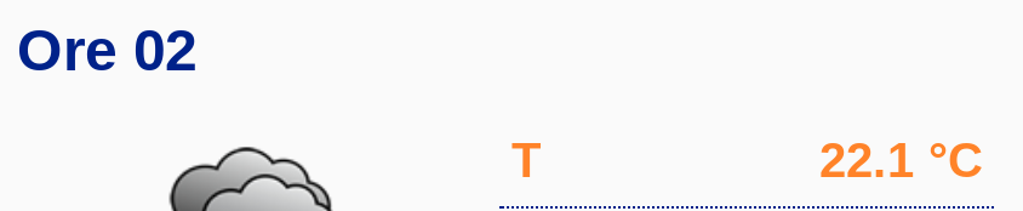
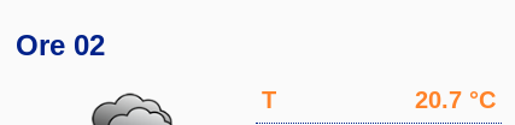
[819,133,982,187] 22.1 °C -> [415,87,496,113] 20.7 °C

